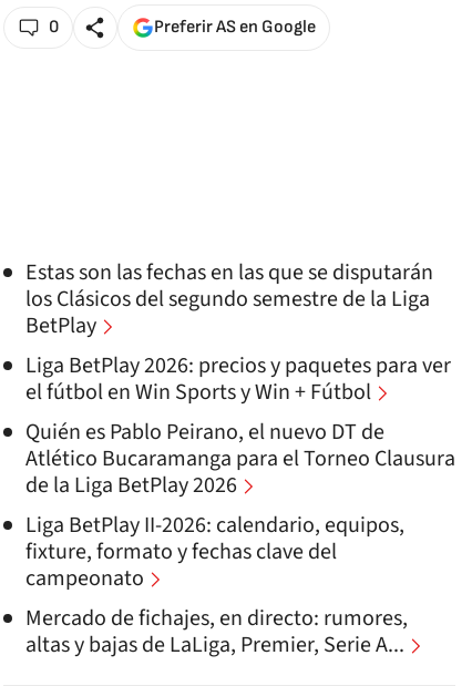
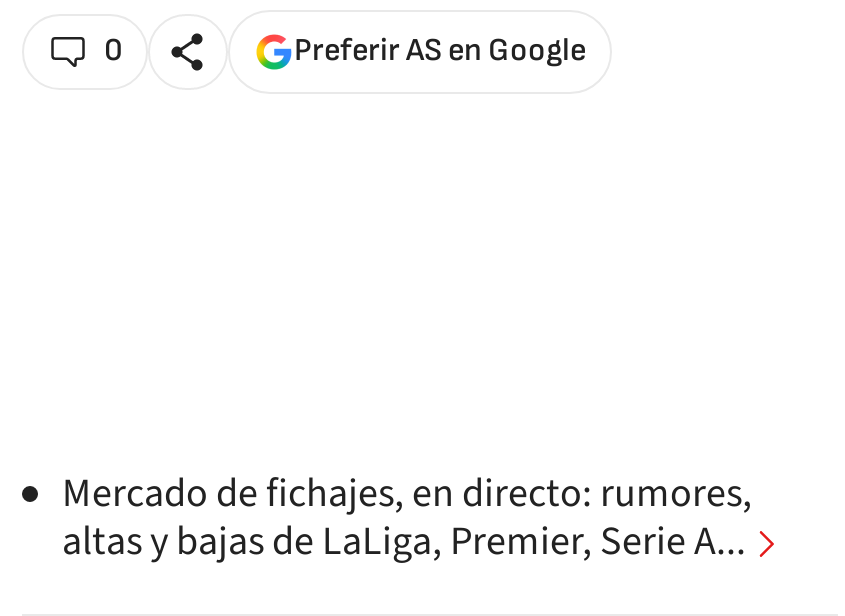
[25,257,455,594] Estas son las fechas en las que se disputarán | los Clásicos del segundo semestre de la Liga | BetPlay | Liga BetPlay 2026: precios y paquetes para ver | el fútbol en Win Sports y Win + Fútbol | Quién es Pablo Peirano, el nuevo DT de | Atlético Bucaramanga para el Torneo Clausura | de la Liga BetPlay 2026 | Liga BetPlay II-2026: calendario, equipos, | fixture, formato y fechas clave del | campeonato -> none

